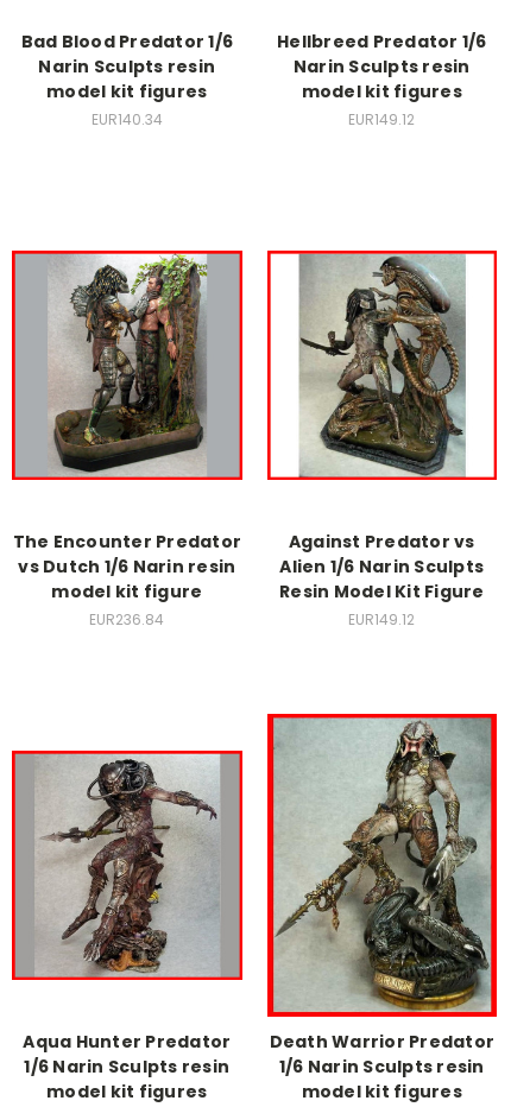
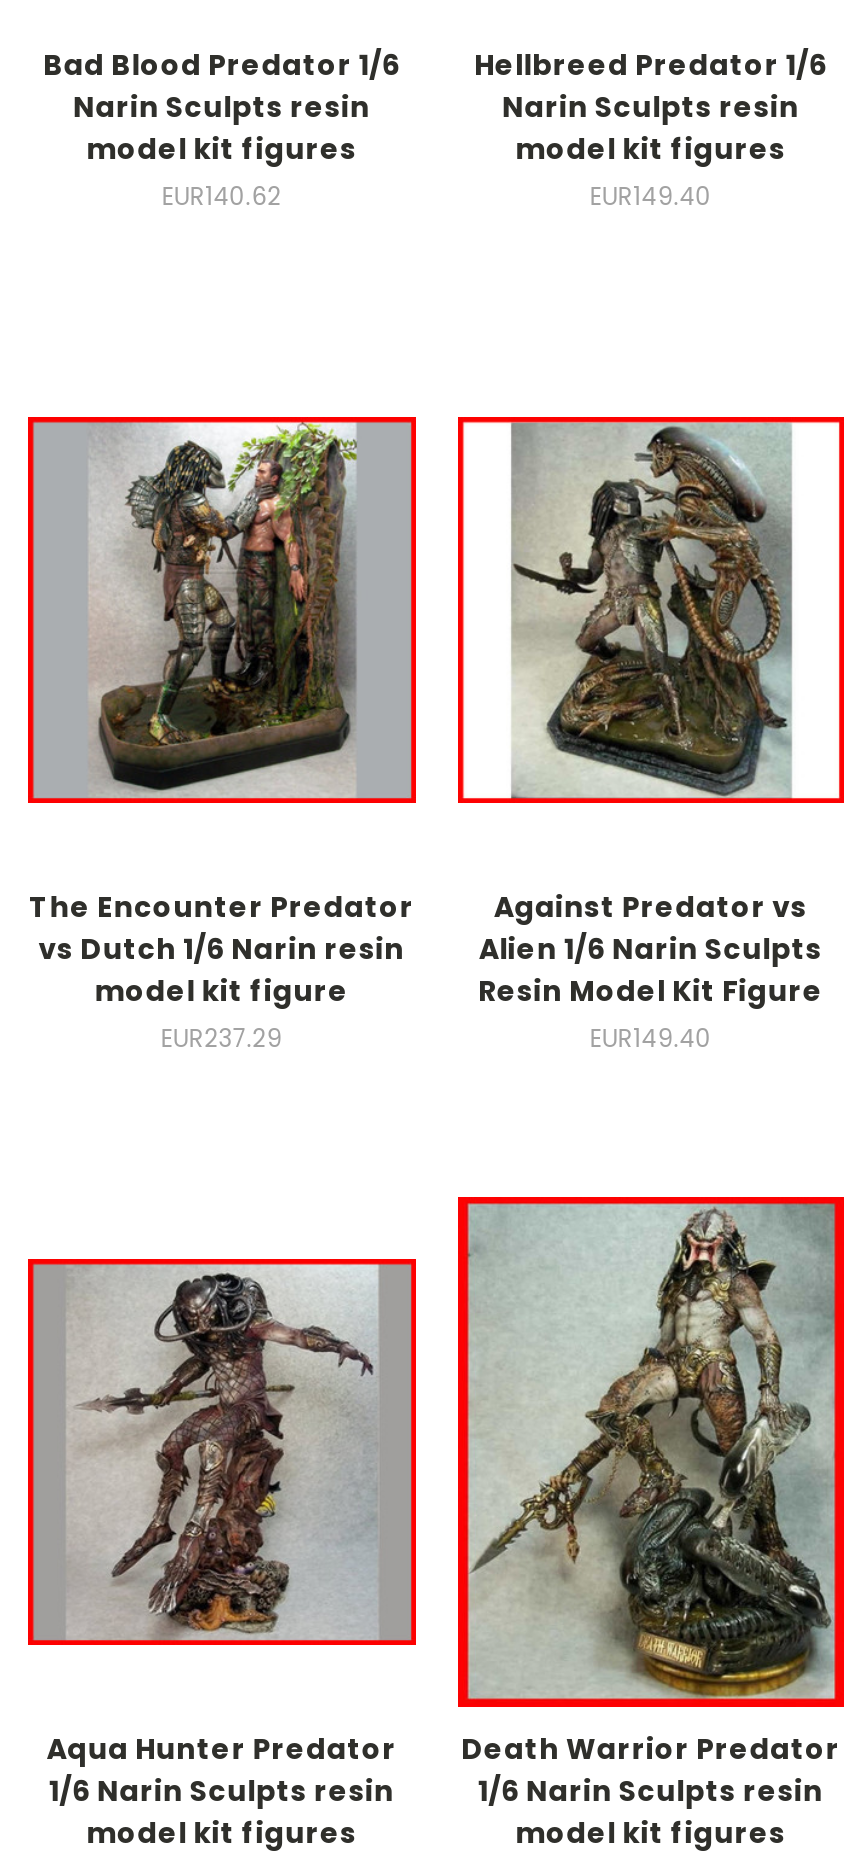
[91,109,163,129] EUR140.34 -> [162,179,282,213] EUR140.62
[348,109,415,129] EUR149.12 -> [590,179,712,213] EUR149.40
[89,609,164,630] EUR236.84 -> [160,1021,282,1055] EUR237.29
[348,609,415,630] EUR149.12 -> [590,1021,712,1055] EUR149.40

